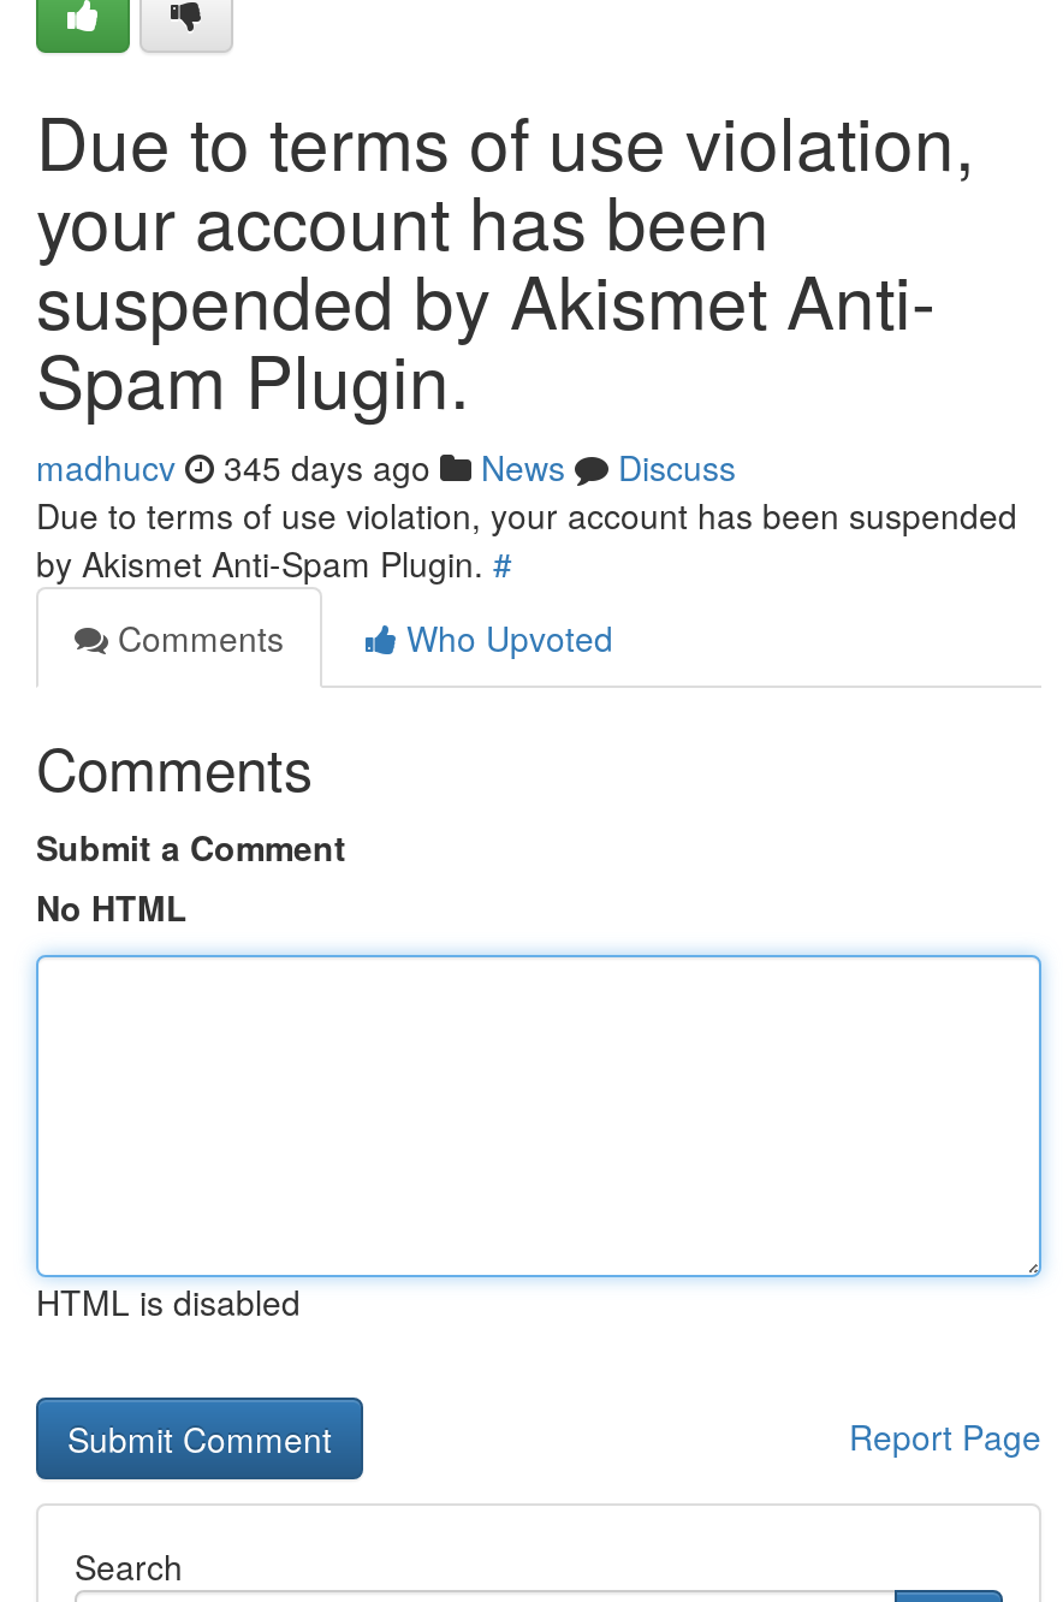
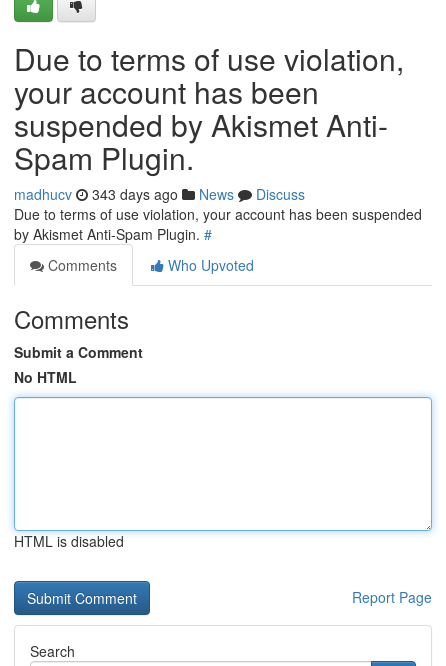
[36,443,736,491] madhucv 345 days ago News Discuss -> [14,184,305,204] madhucv 343 days ago News Discuss

